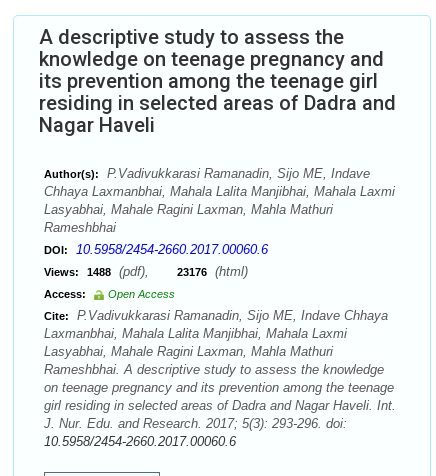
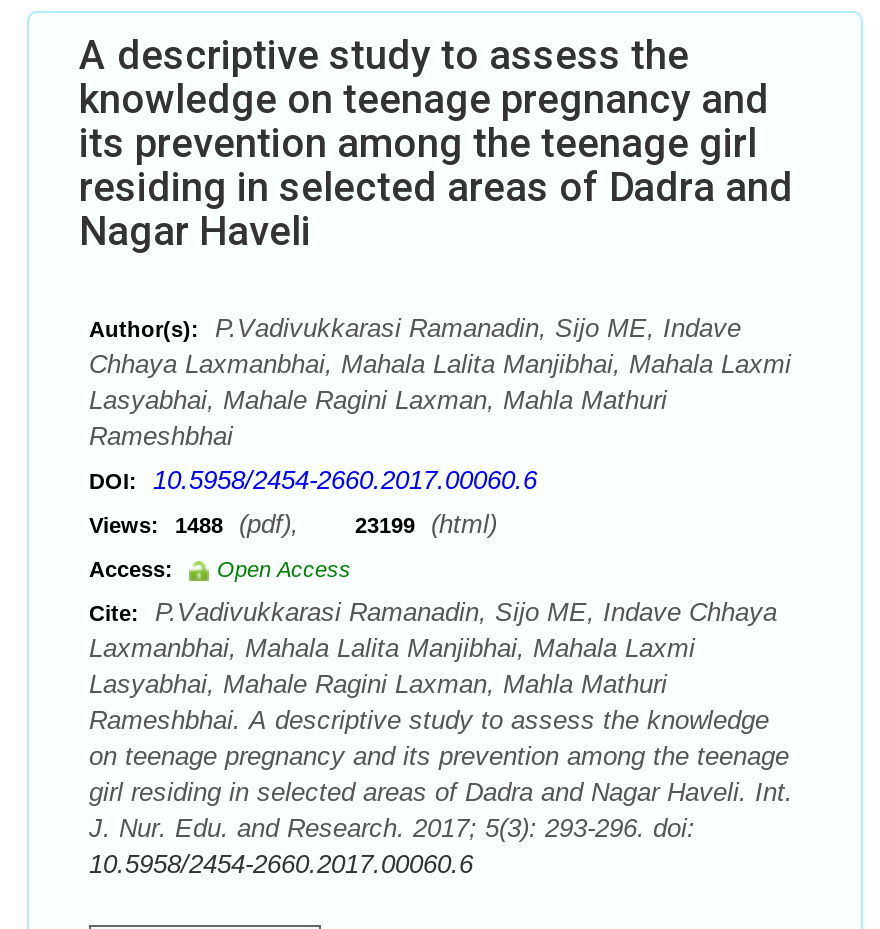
[44,264,248,279] Views: 1488 (pdf), 23176 (html) -> [89,509,497,539] Views: 1488 (pdf), 23199 (html)

